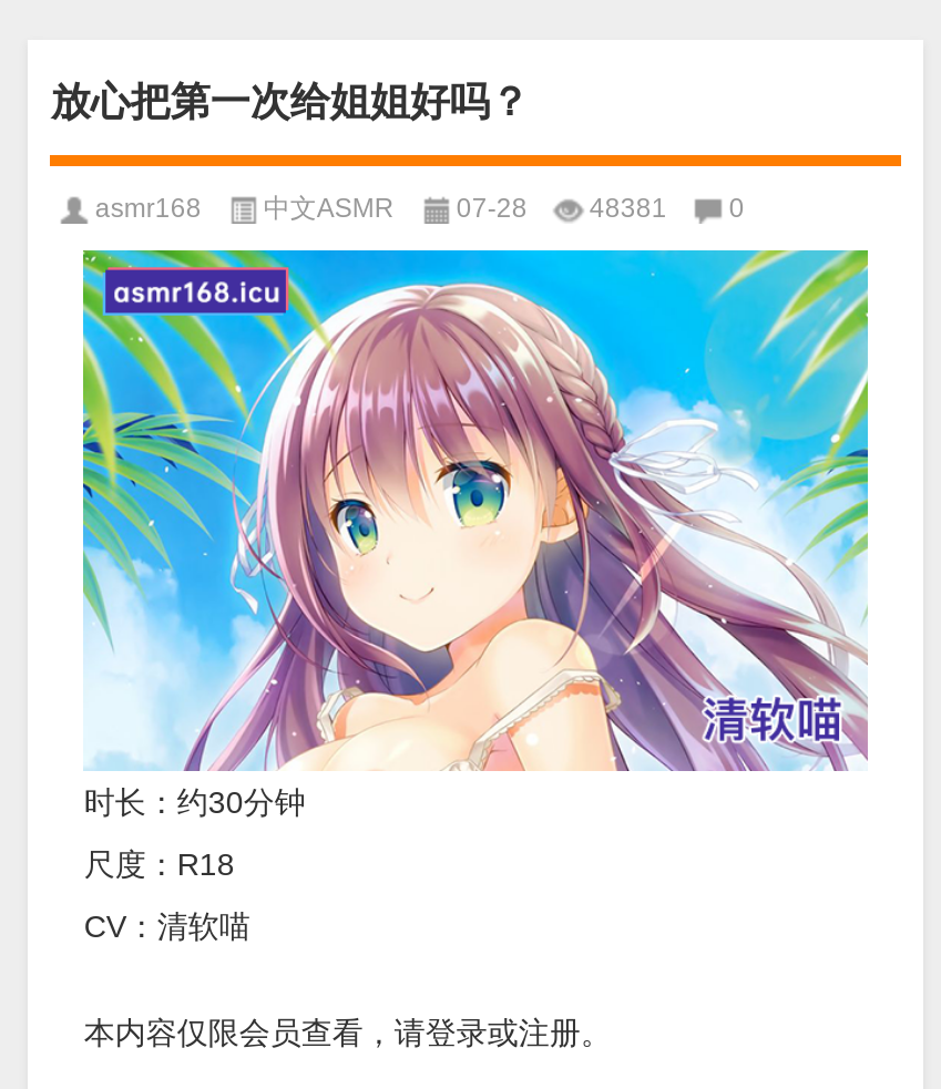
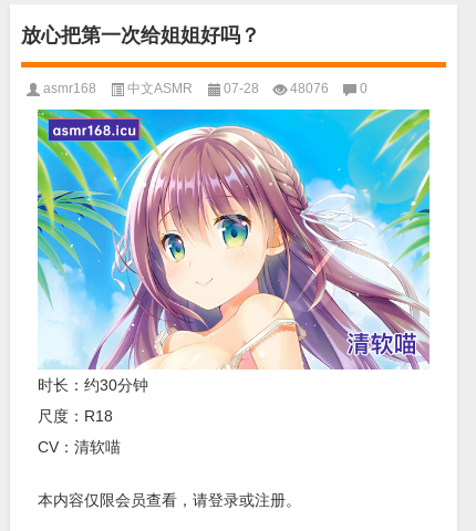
[95,192,745,223] asmr168 中文ASMR 07-28 48381 0 -> [44,80,368,96] asmr168 中文ASMR 07-28 48076 0

